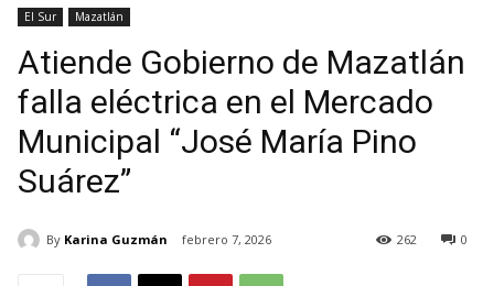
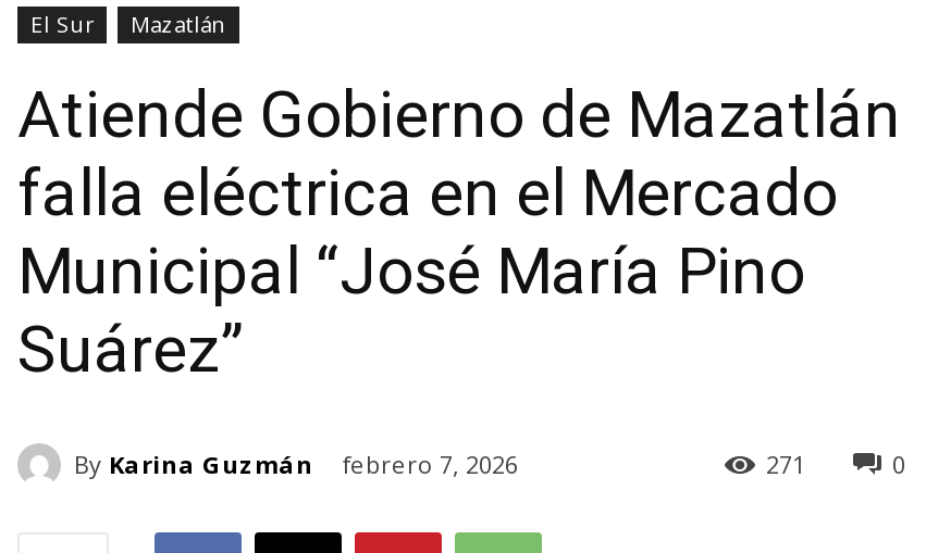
[397,231,417,248] 262 -> [766,448,805,480] 271

